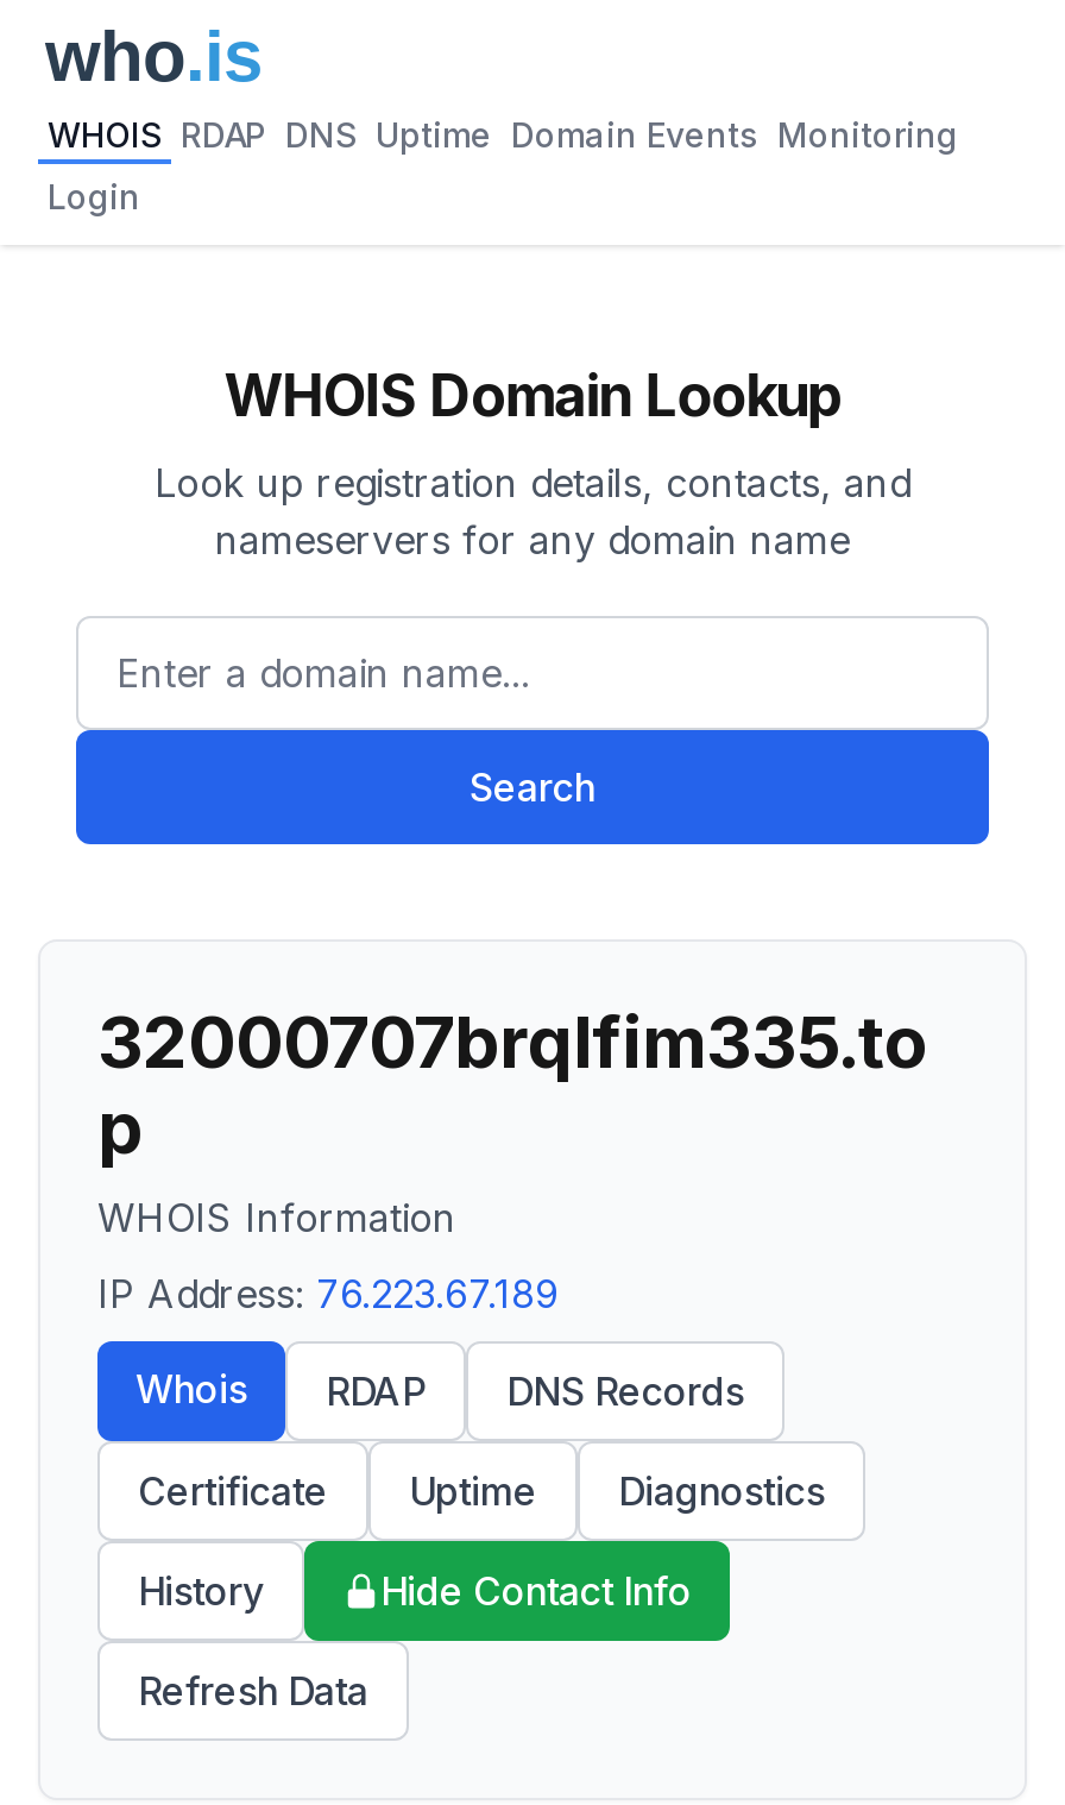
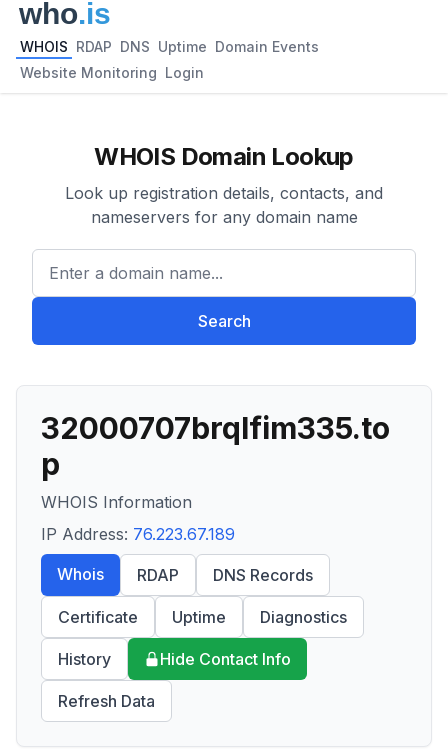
[48,114,958,155] WHOIS RDAP DNS Uptime Domain Events Monitoring -> [20,38,319,55] WHOIS RDAP DNS Uptime Domain Events
[48,176,140,216] Login -> [20,64,204,81] Website Monitoring Login

